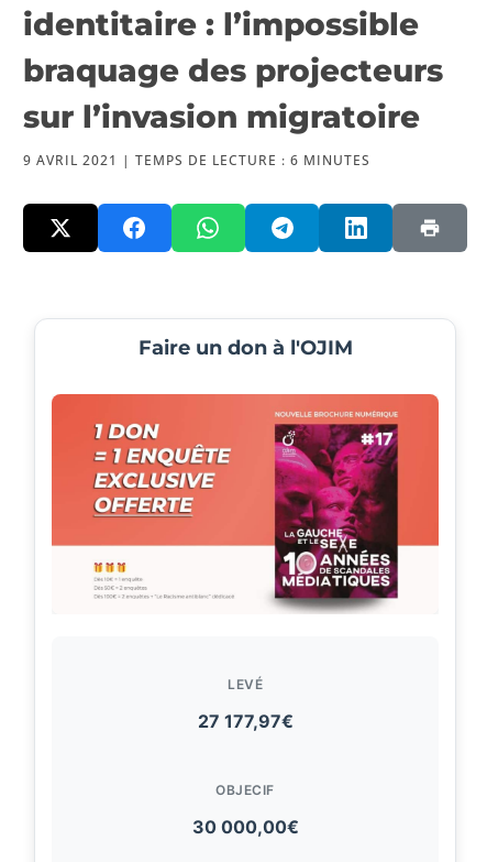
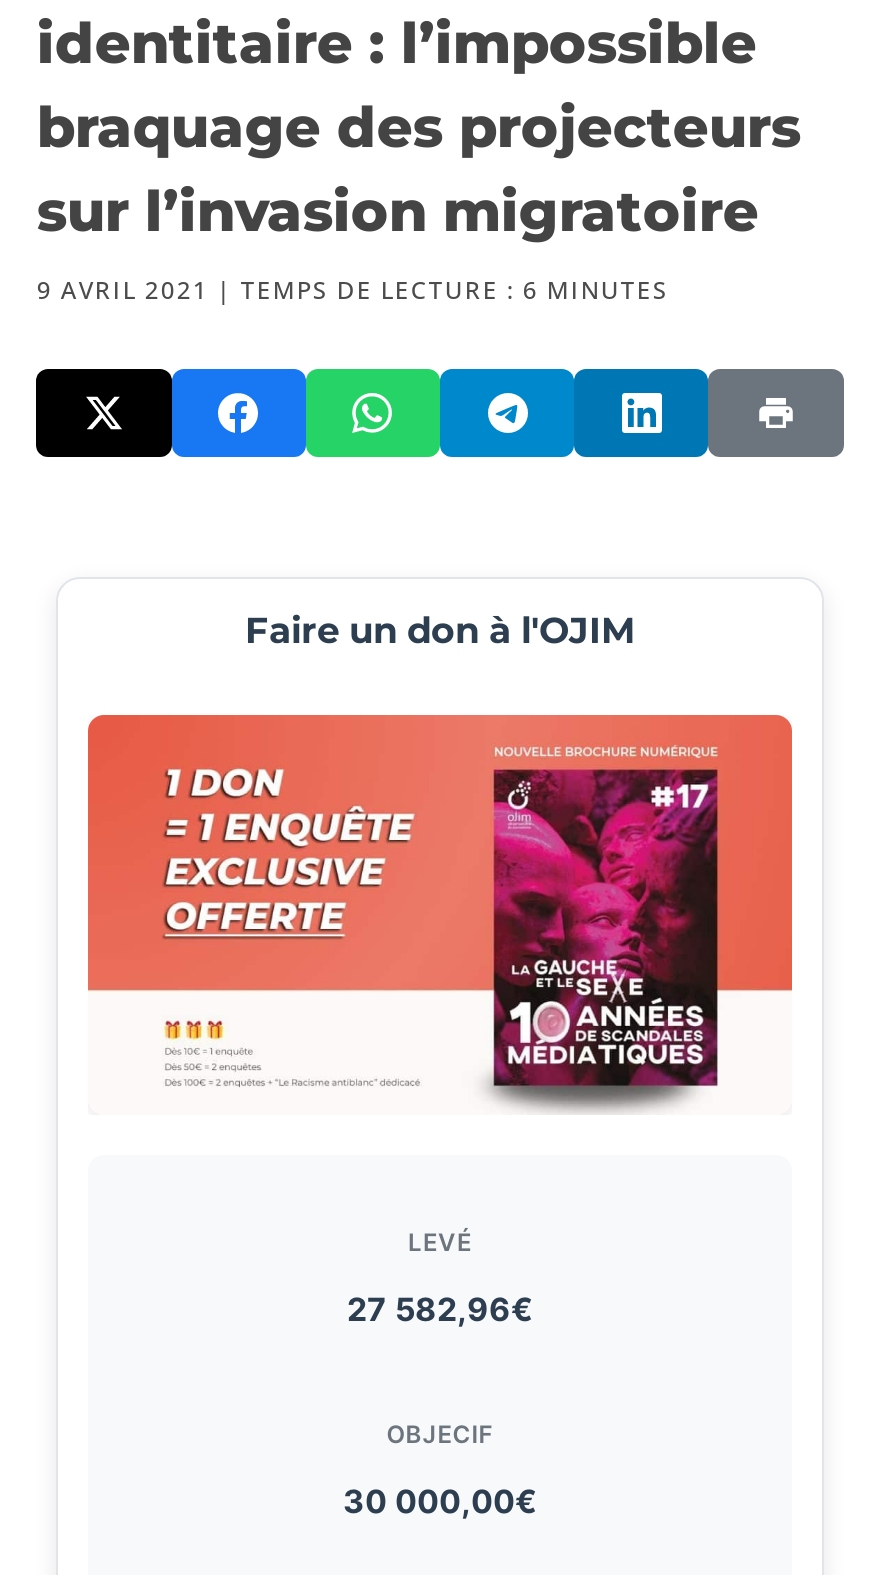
[197,710,293,732] 27 177,97€ -> [347,1289,533,1329] 27 582,96€

